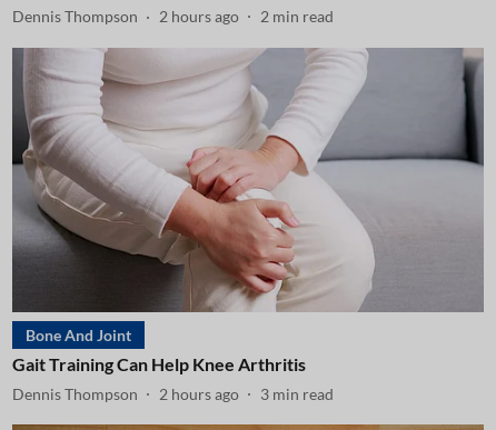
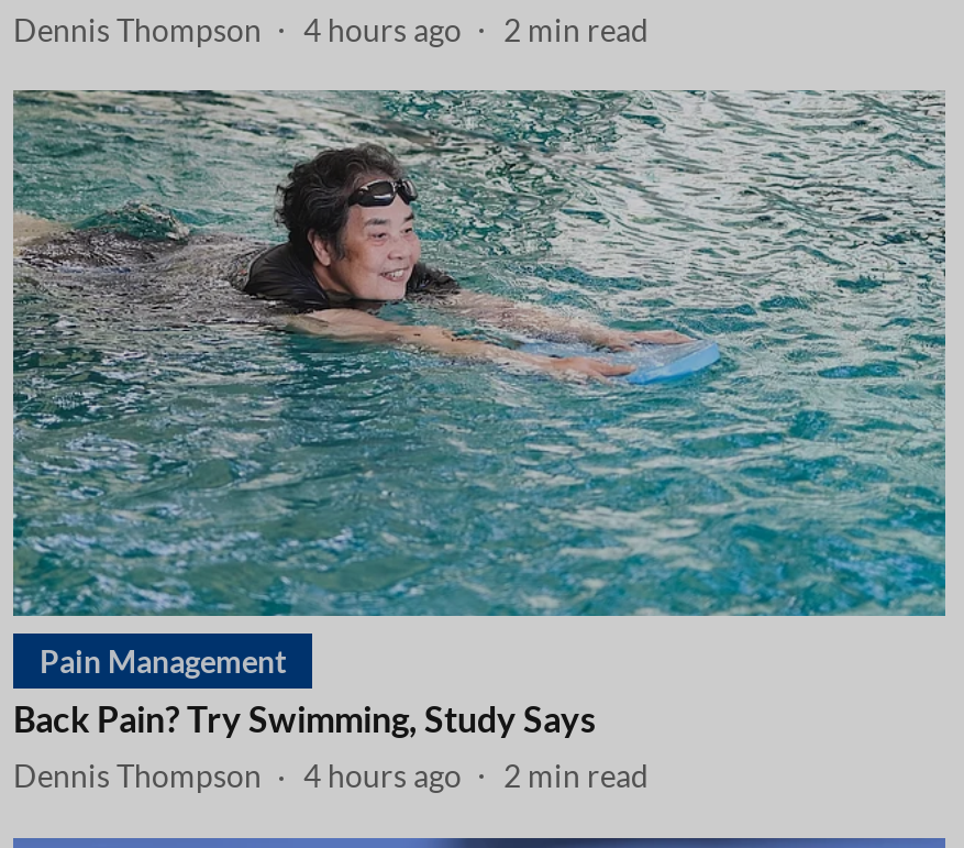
[12,7,334,26] Dennis Thompson 2 hours ago 2 min read -> [13,10,649,47] Dennis Thompson 4 hours ago 2 min read
[11,47,484,374] [image] | Bone And Joint | Gait Training Can Help Knee Arthritis -> [11,87,948,738] [image] | Pain Management | Back Pain? Try Swimming, Study Says
[159,384,334,403] 2 hours ago | 3 min read -> [303,757,649,794] 4 hours ago | 2 min read

